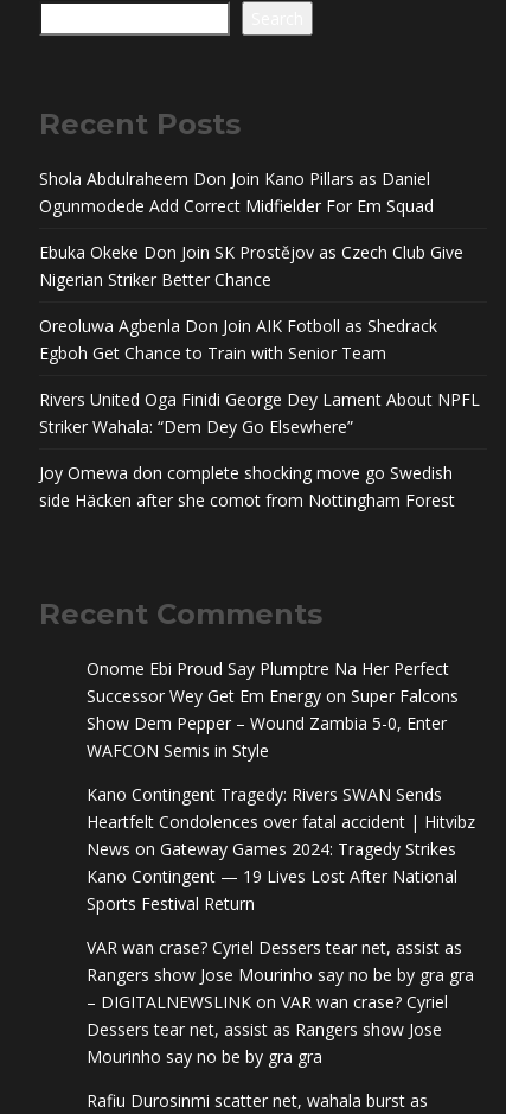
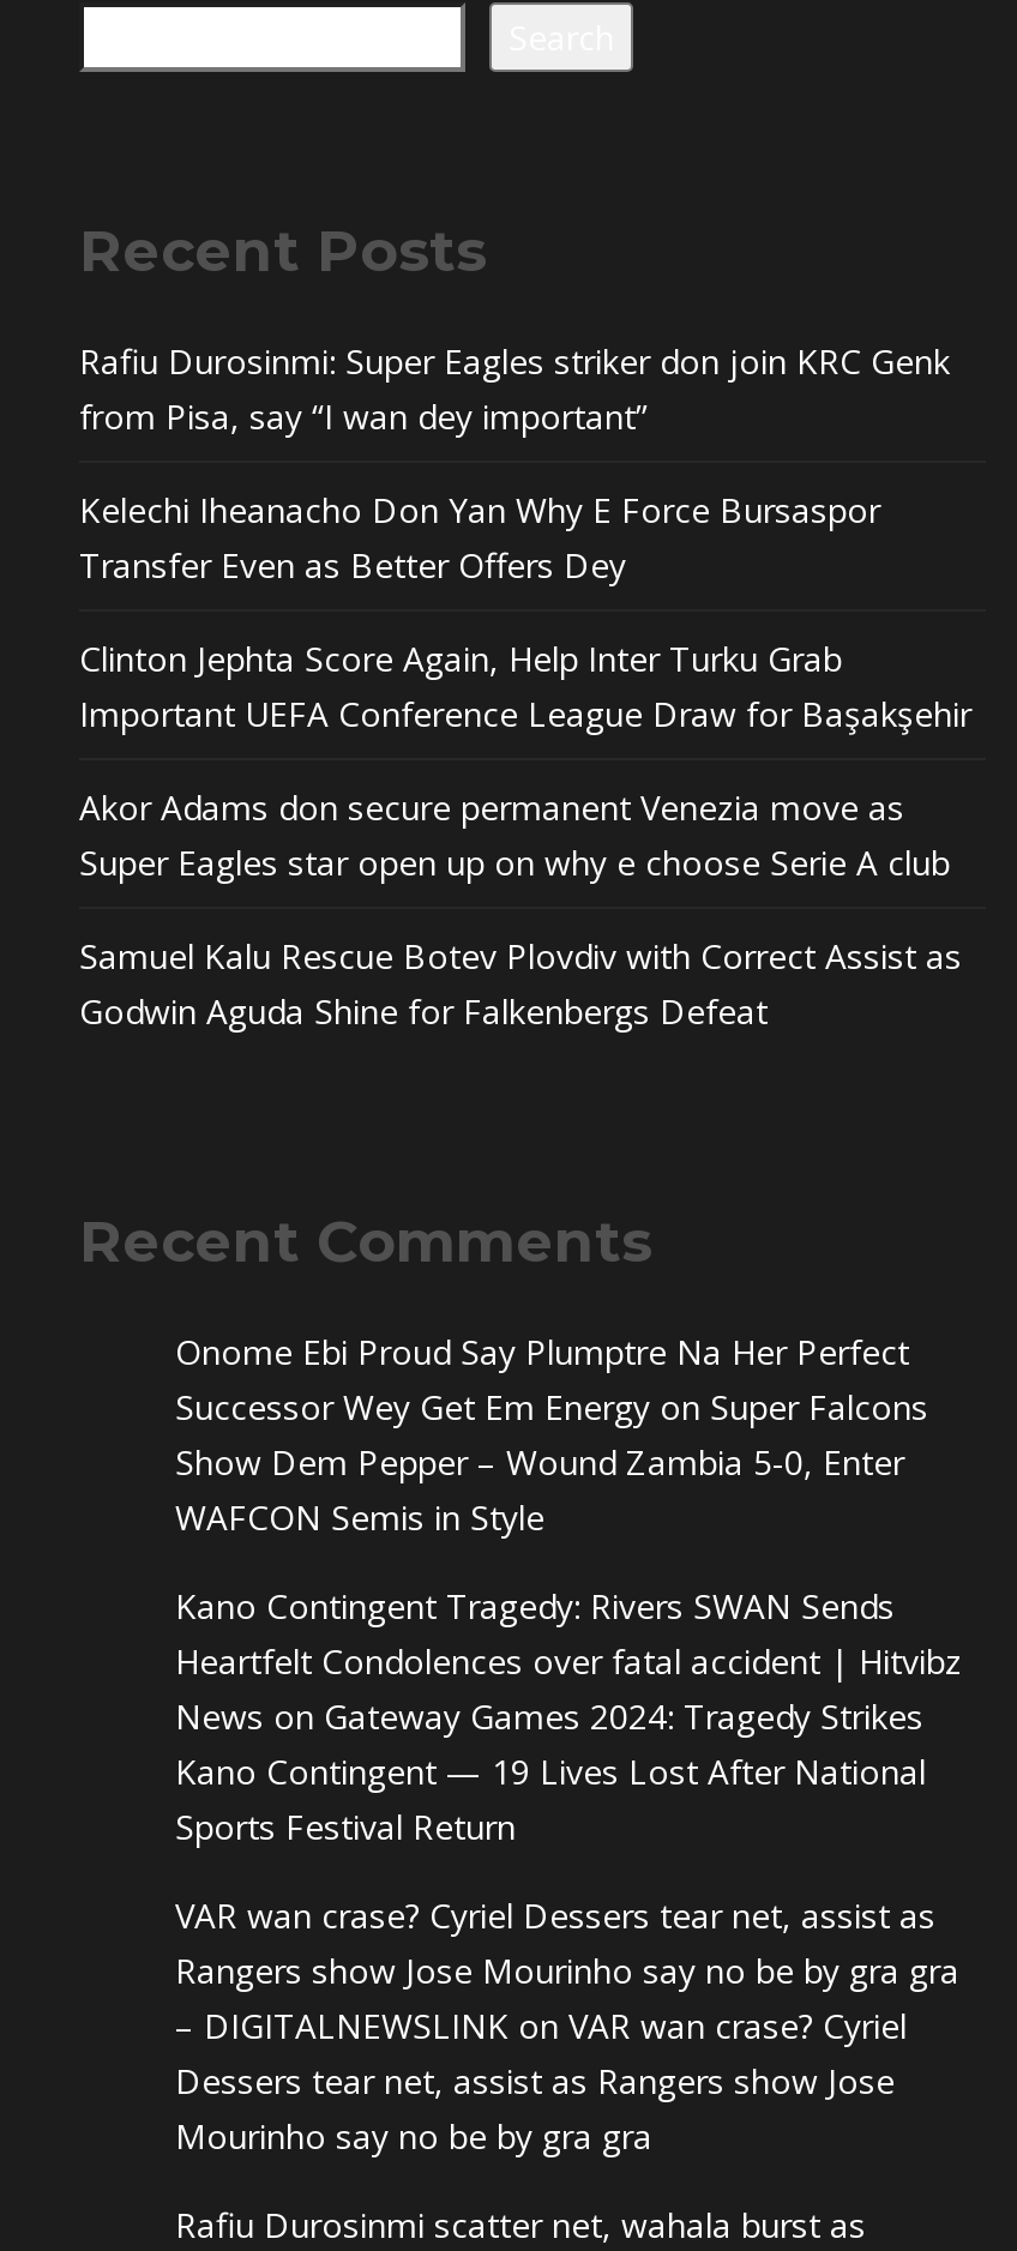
[39,167,434,217] Shola Abdulraheem Don Join Kano Pillars as Daniel | Ogunmodede Add Correct Midfielder For Em Squad -> [79,337,950,438] Rafiu Durosinmi: Super Eagles striker don join KRC Genk | from Pisa, say “I wan dey important”
[39,241,463,291] Ebuka Okeke Don Join SK Prostějov as Czech Club Give | Nigerian Striker Better Chance -> [79,486,880,586] Kelechi Iheanacho Don Yan Why E Force Bursaspor | Transfer Even as Better Offers Dey
[39,314,437,364] Oreoluwa Agbenla Don Join AIK Fotboll as Shedrack | Egboh Get Chance to Train with Senior Team -> [79,634,971,735] Clinton Jephta Score Again, Help Inter Turku Grab | Important UEFA Conference League Draw for Başakşehir
[39,388,480,438] Rivers United Oga Finidi George Dey Lament About NPFL | Striker Wahala: “Dem Dey Go Elsewhere” -> [79,783,950,884] Akor Adams don secure permanent Venezia move as | Super Eagles star open up on why e choose Serie A club
[39,461,455,511] Joy Omewa don complete shocking move go Swedish | side Häcken after she comot from Nottingham Forest -> [79,932,962,1033] Samuel Kalu Rescue Botev Plovdiv with Correct Assist as | Godwin Aguda Shine for Falkenbergs Defeat

